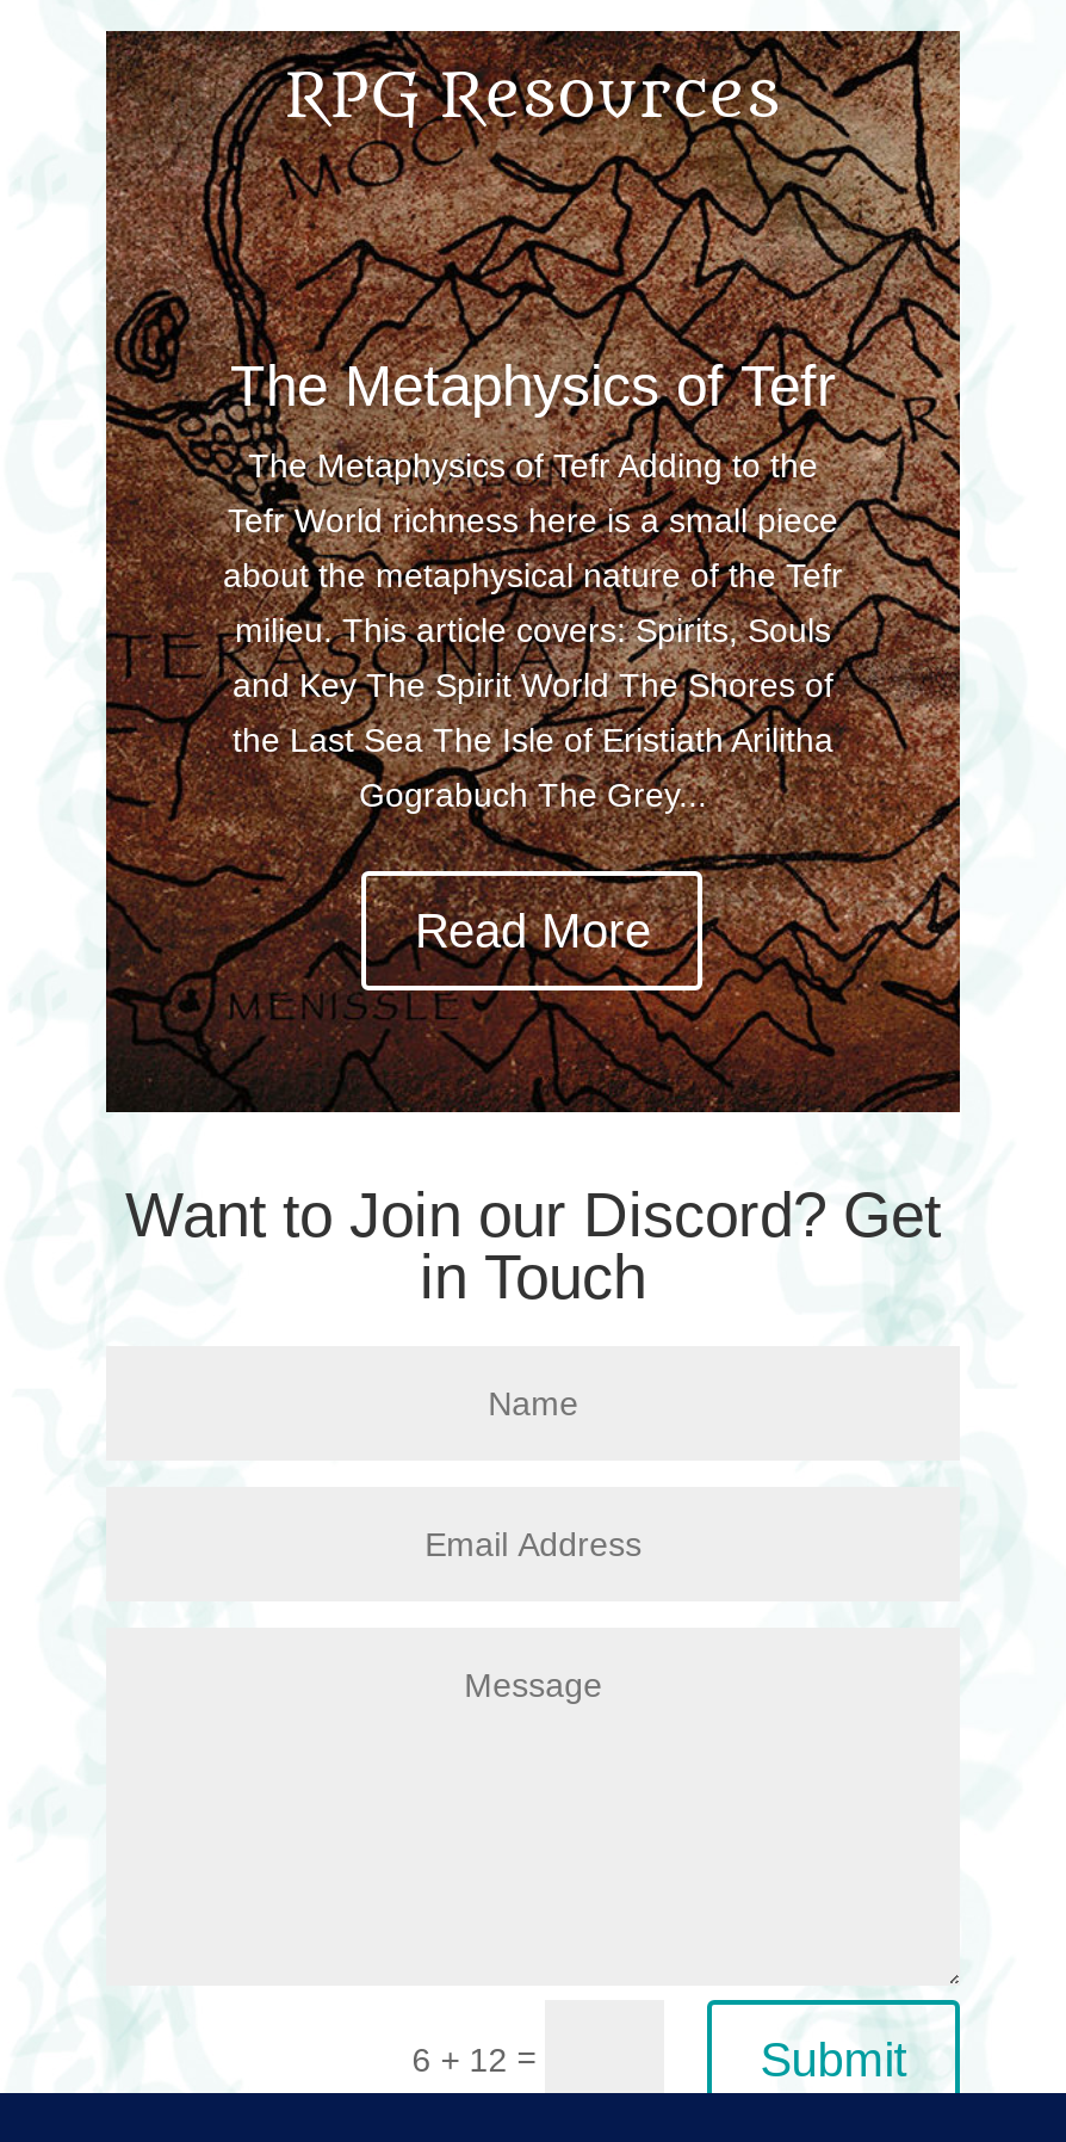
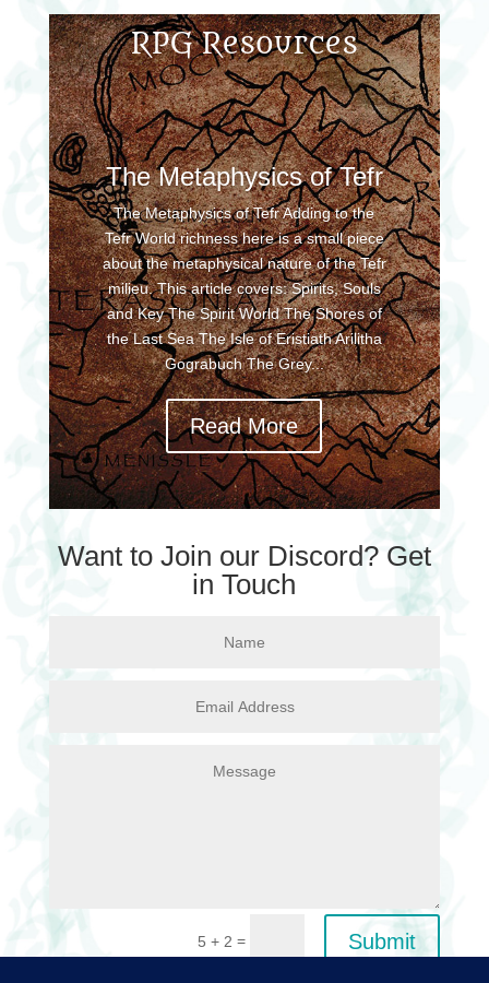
[412,2037,545,2077] 6 + 12 = -> [198,932,250,951] 5 + 2 =

